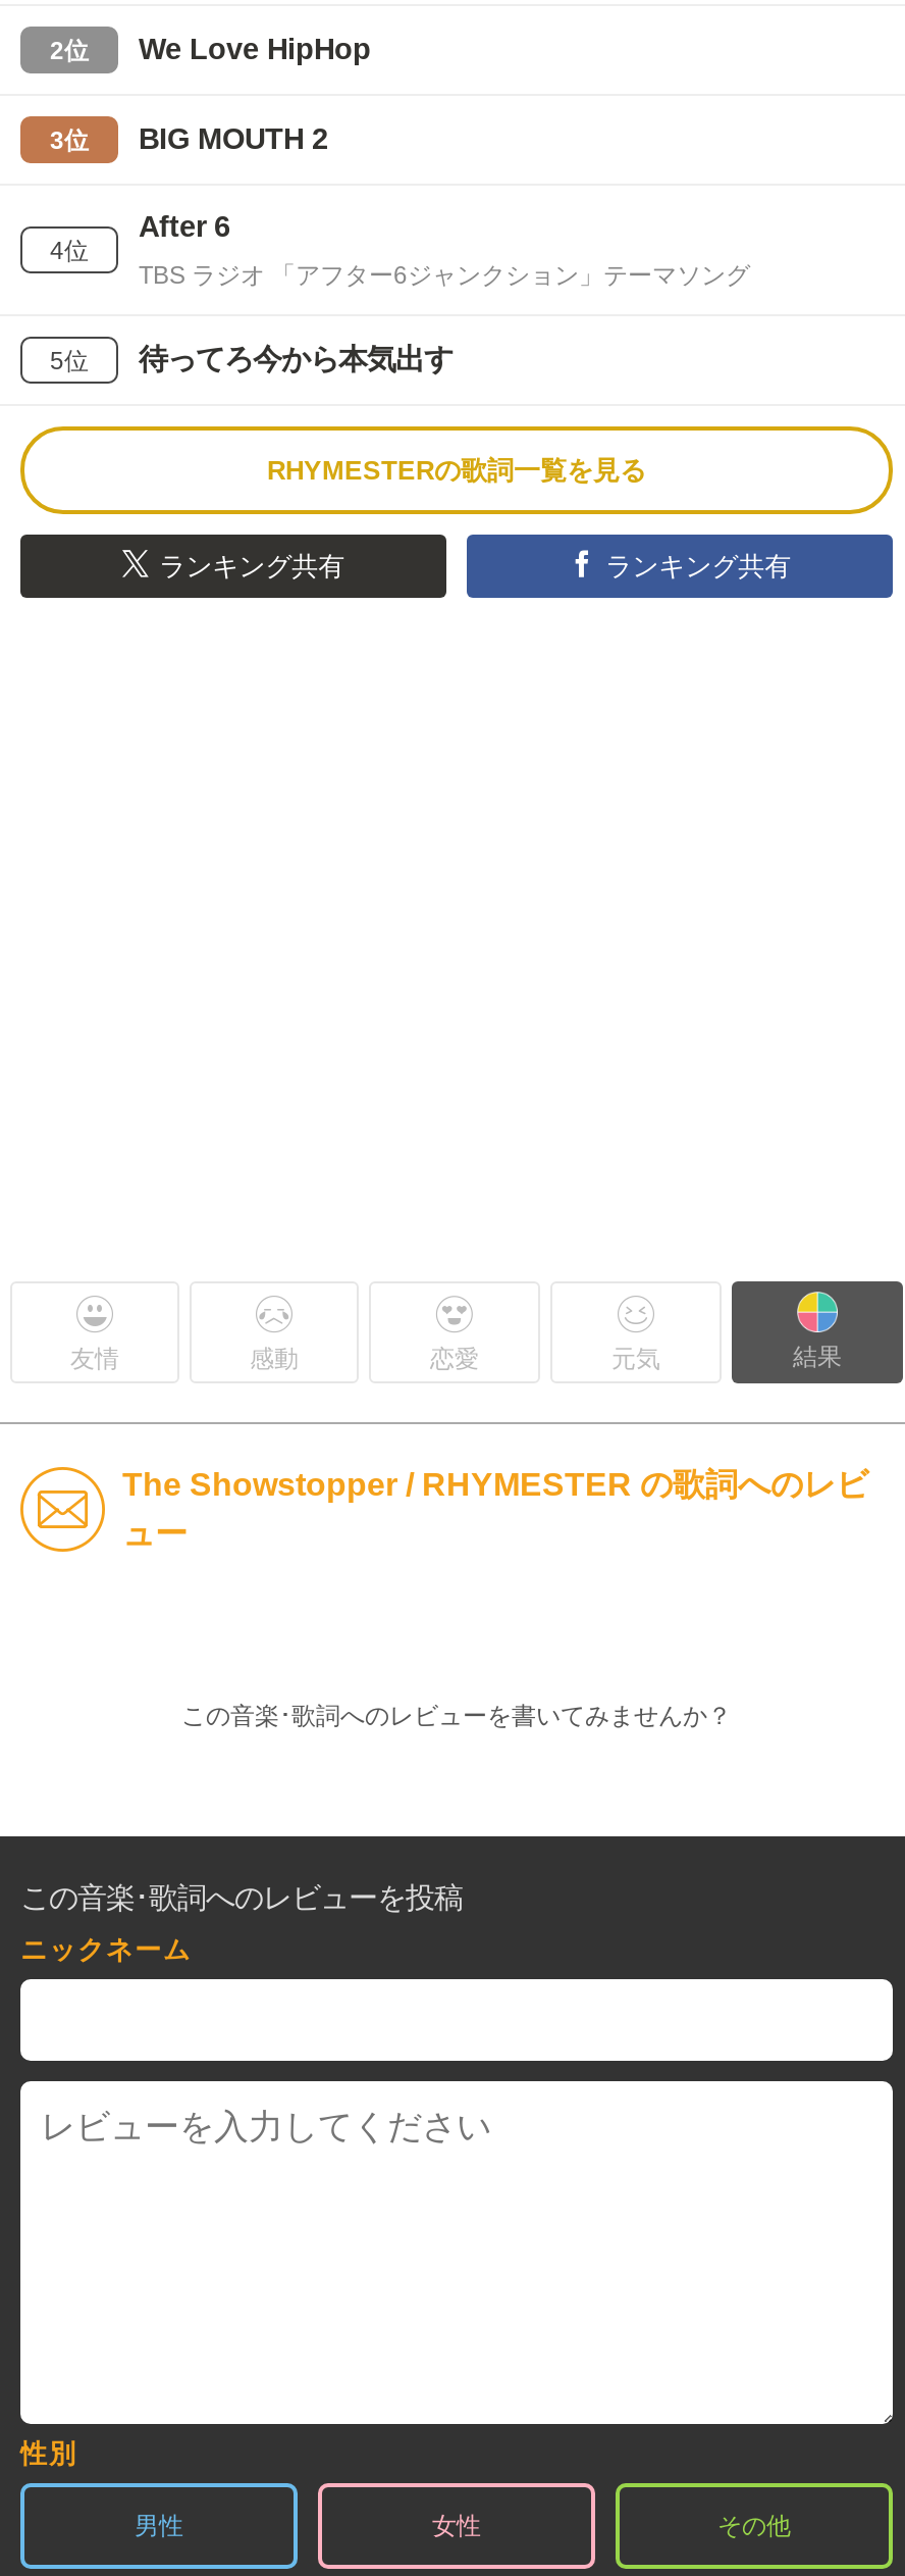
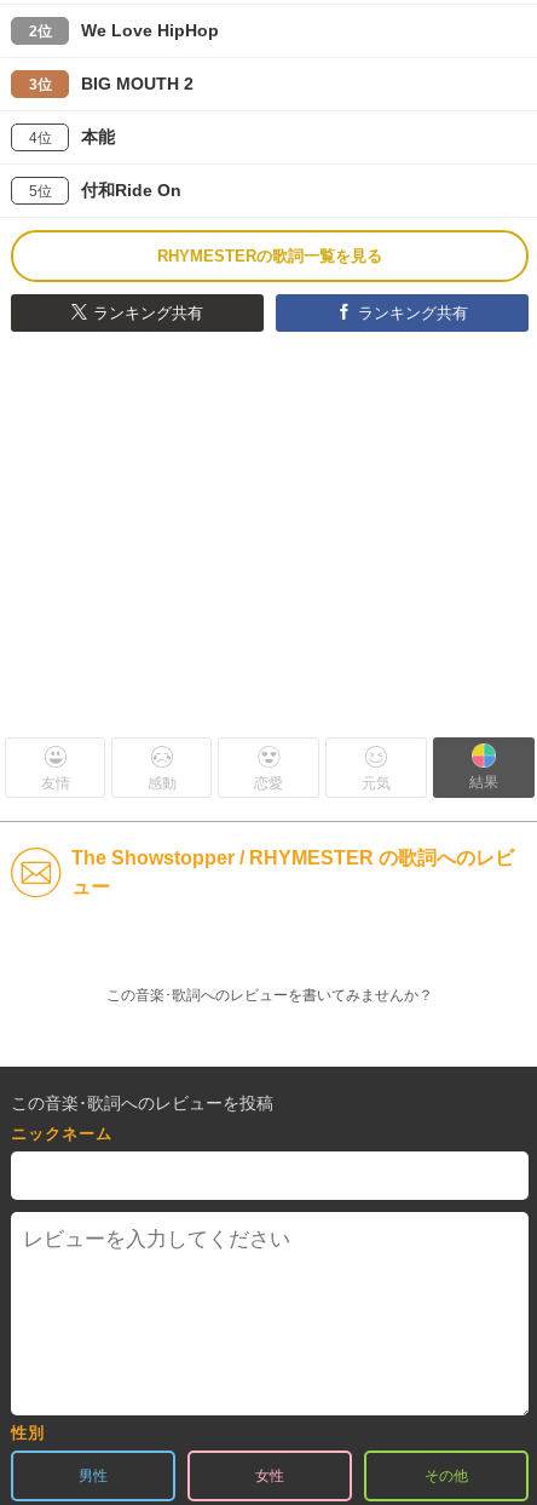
[139,209,750,289] After 6 | TBS ラジオ 「アフター6ジャンクション」テーマソング -> [81,127,115,146] 本能
[139,342,453,375] 待ってろ今から本気出す -> [81,180,181,199] 付和Ride On

